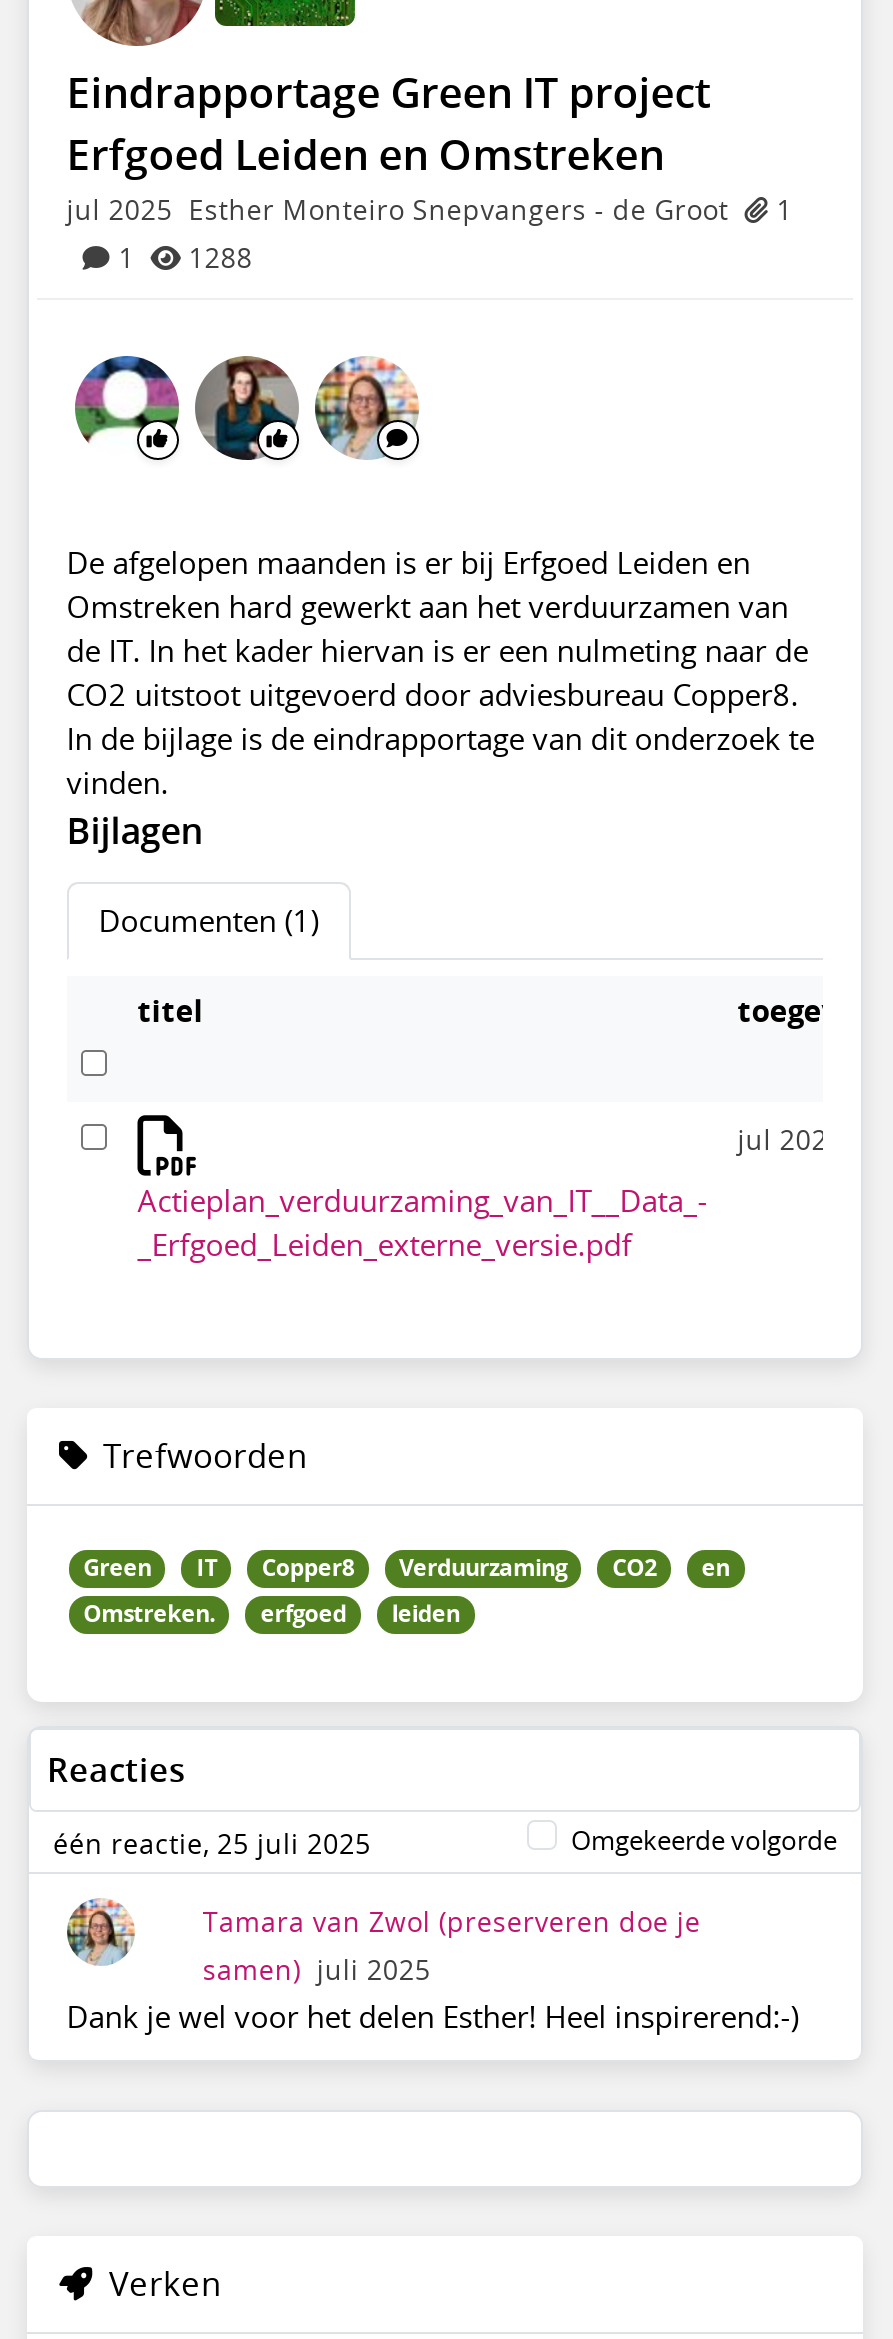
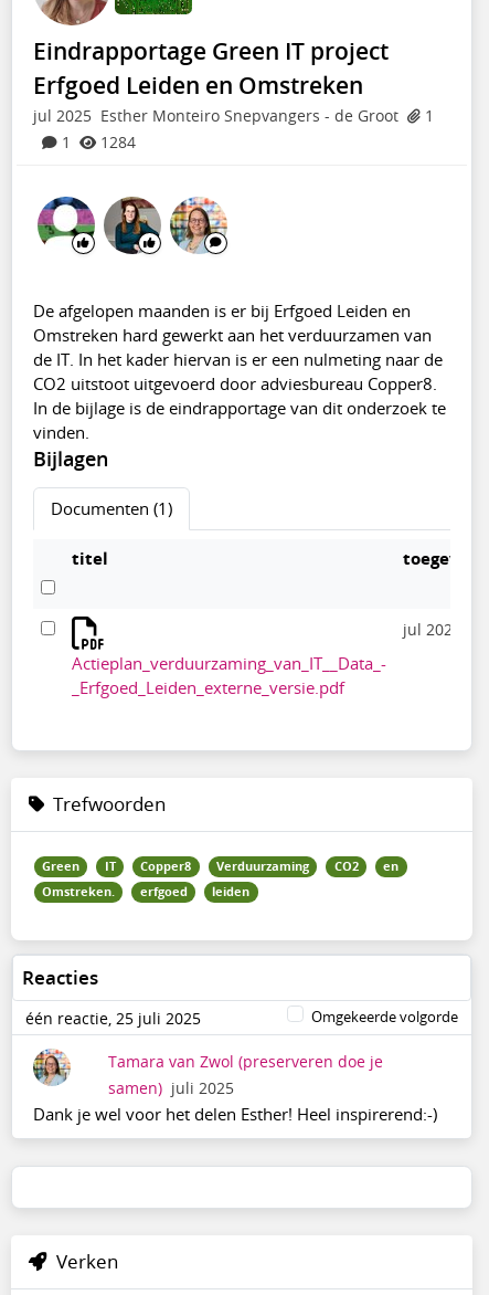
[119,240,253,276] 1 1288 -> [62,132,136,152] 1 1284

